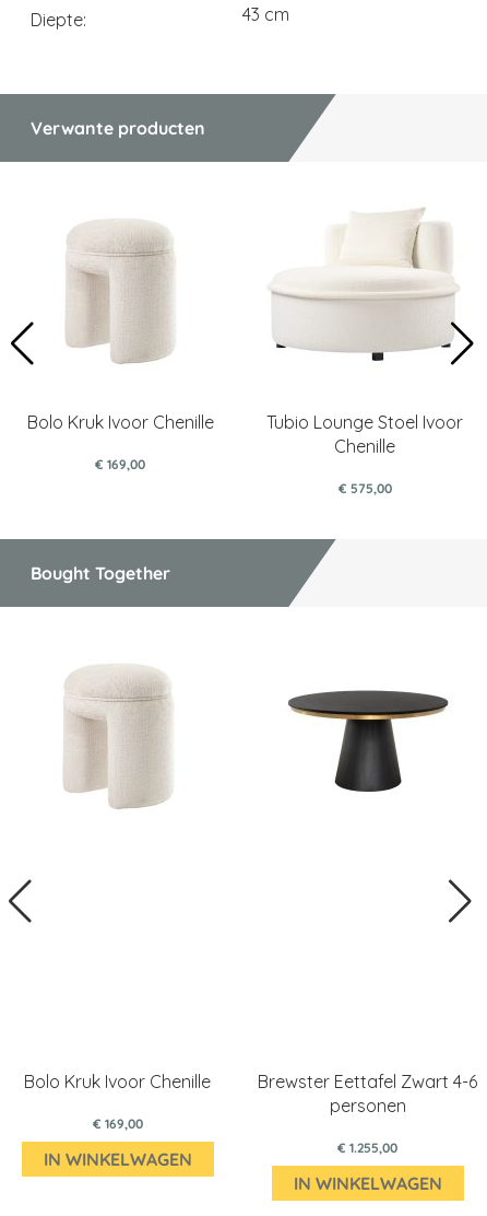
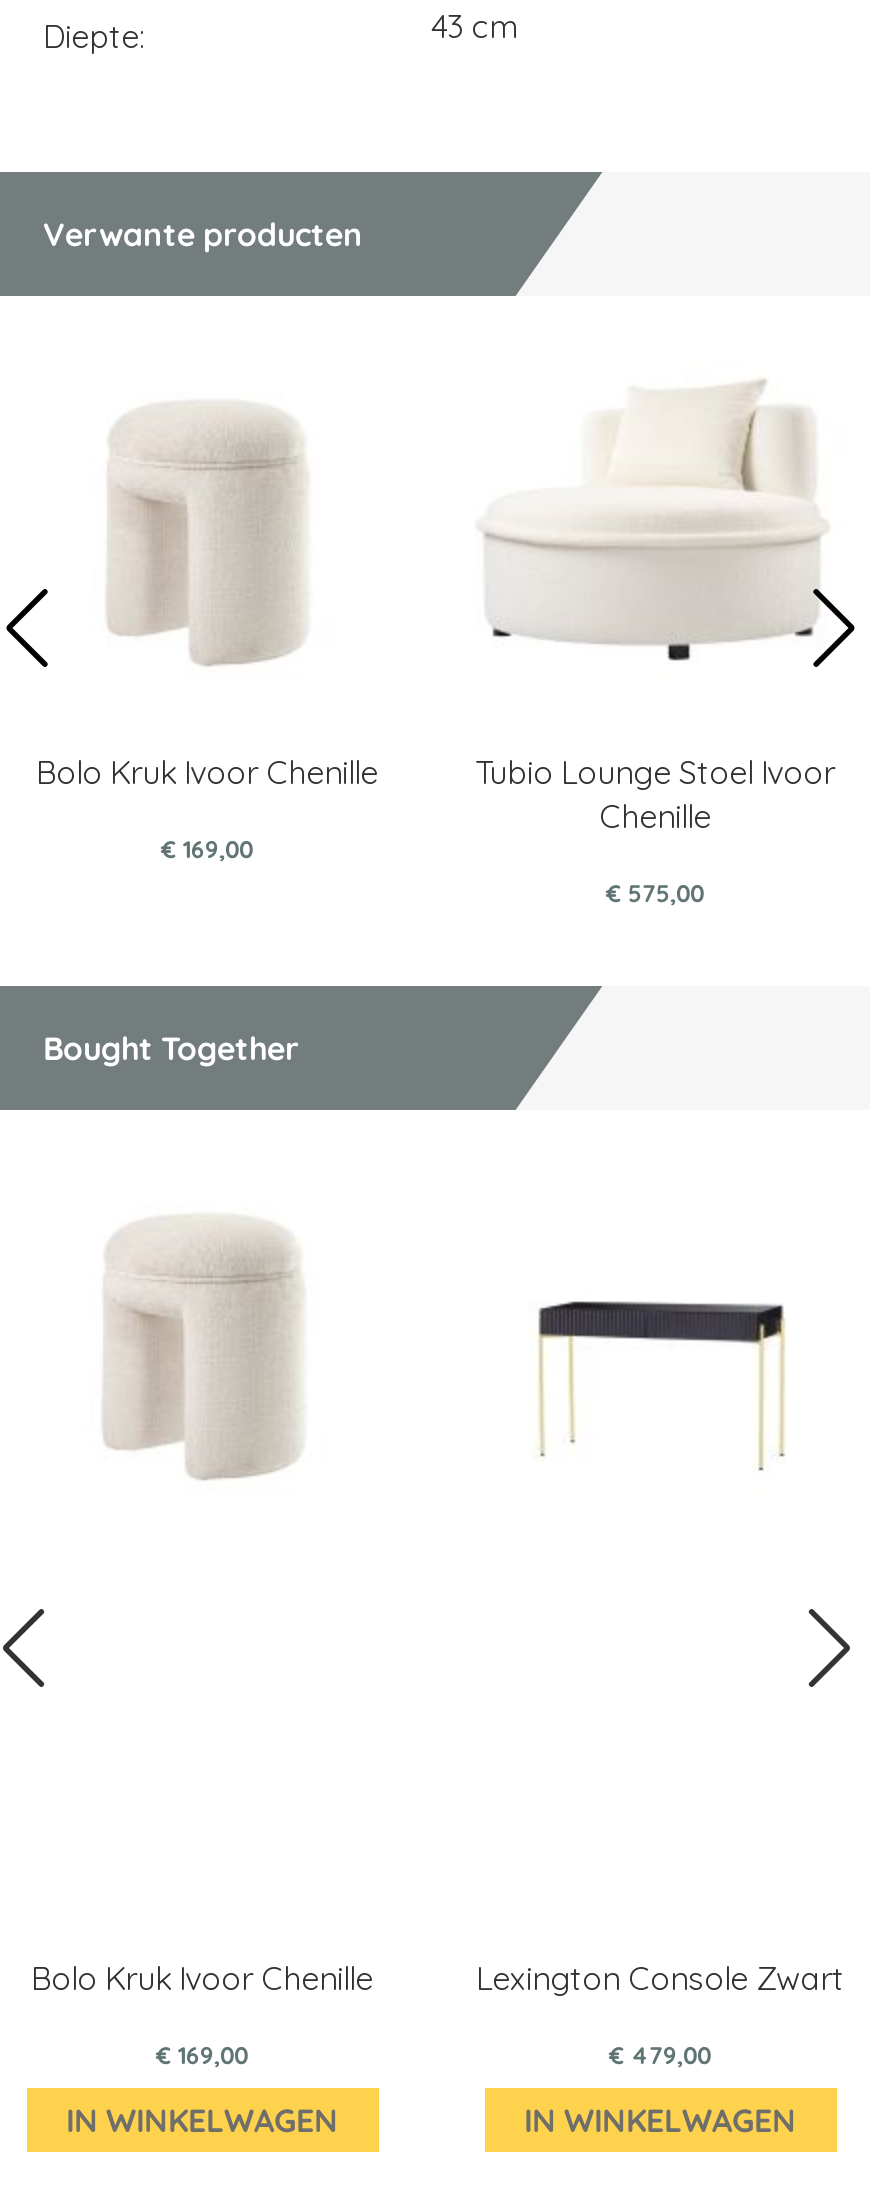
[287,689,449,803] [image] -> [515,1262,807,1472] [image]
[258,1071,477,1117] Brewster Eettafel Zwart 4-6 | personen -> [476,1959,844,1999] Lexington Console Zwart
[337,1140,397,1156] € 1.255,00 -> [609,2041,711,2071] € 479,00

